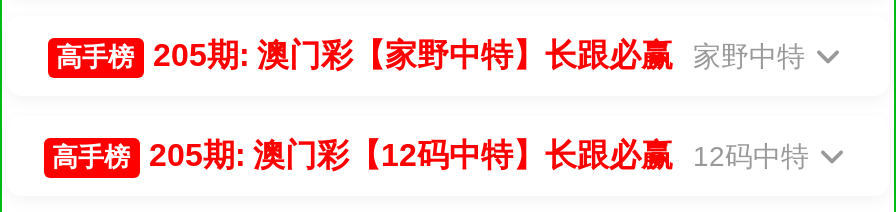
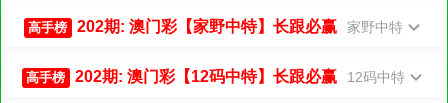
[153,38,673,72] 205期: 澳门彩【家野中特】长跟必赢 -> [76,18,336,35] 202期: 澳门彩【家野中特】长跟必赢
[149,138,673,172] 205期: 澳门彩【12码中特】长跟必赢 -> [74,68,336,85] 202期: 澳门彩【12码中特】长跟必赢

